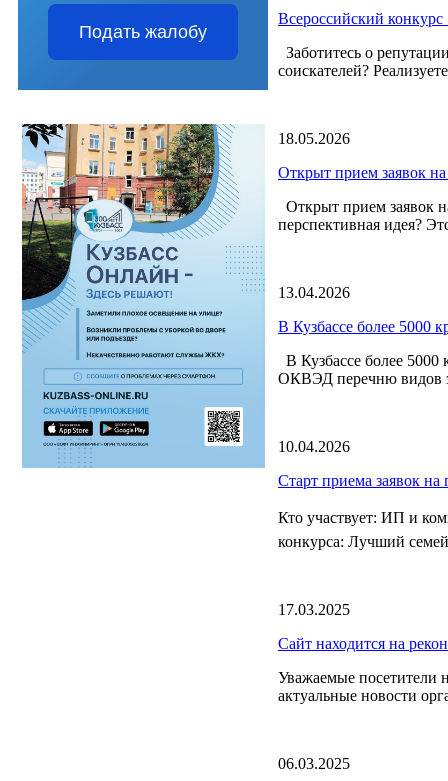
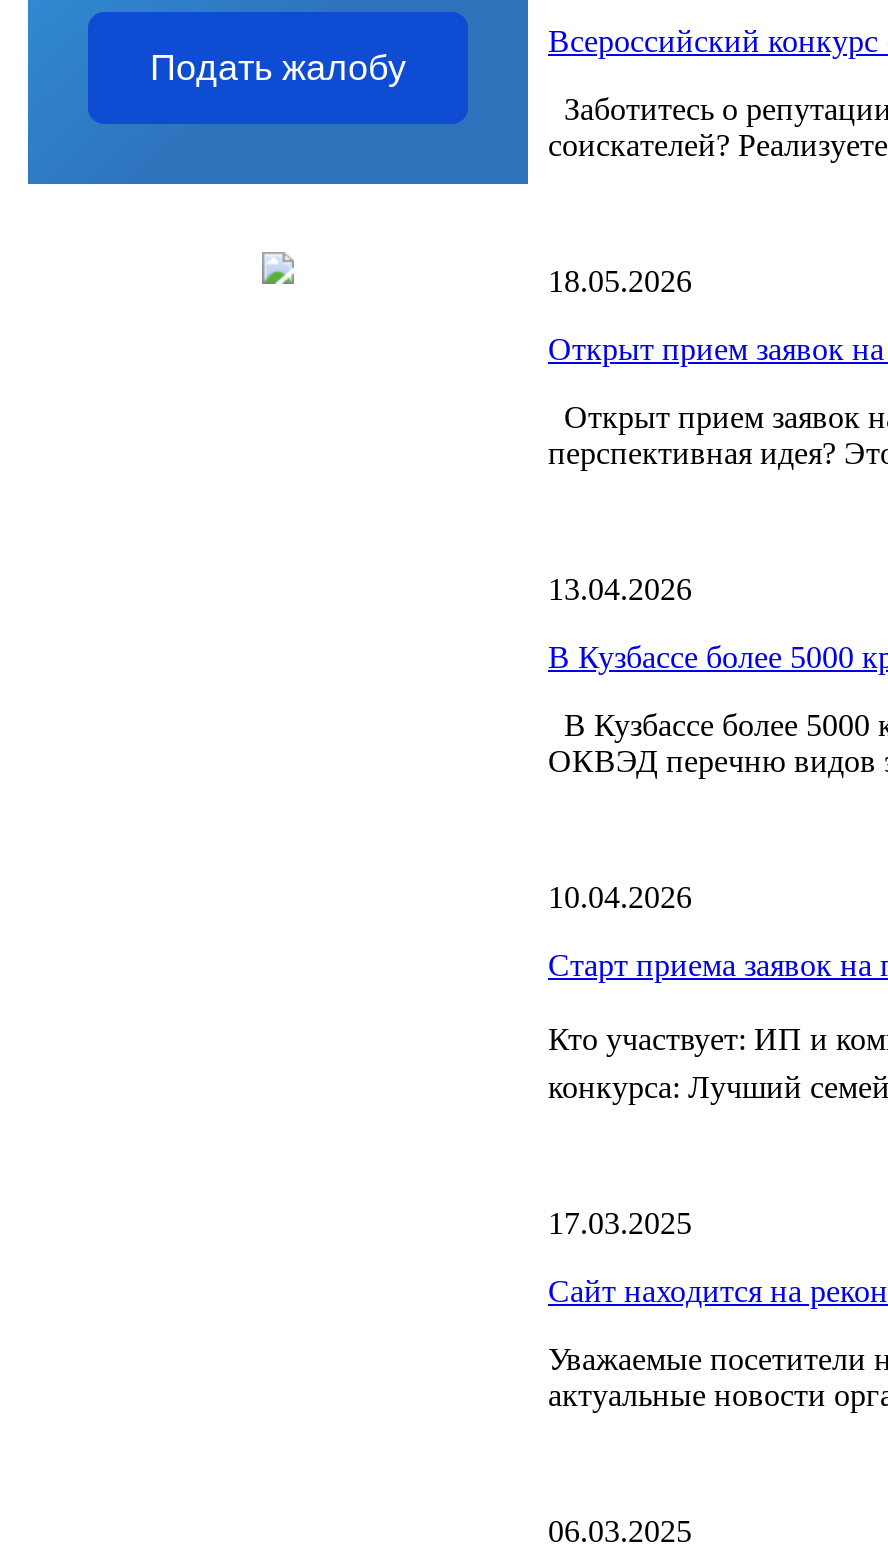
[21,123,266,469] [image] -> none

